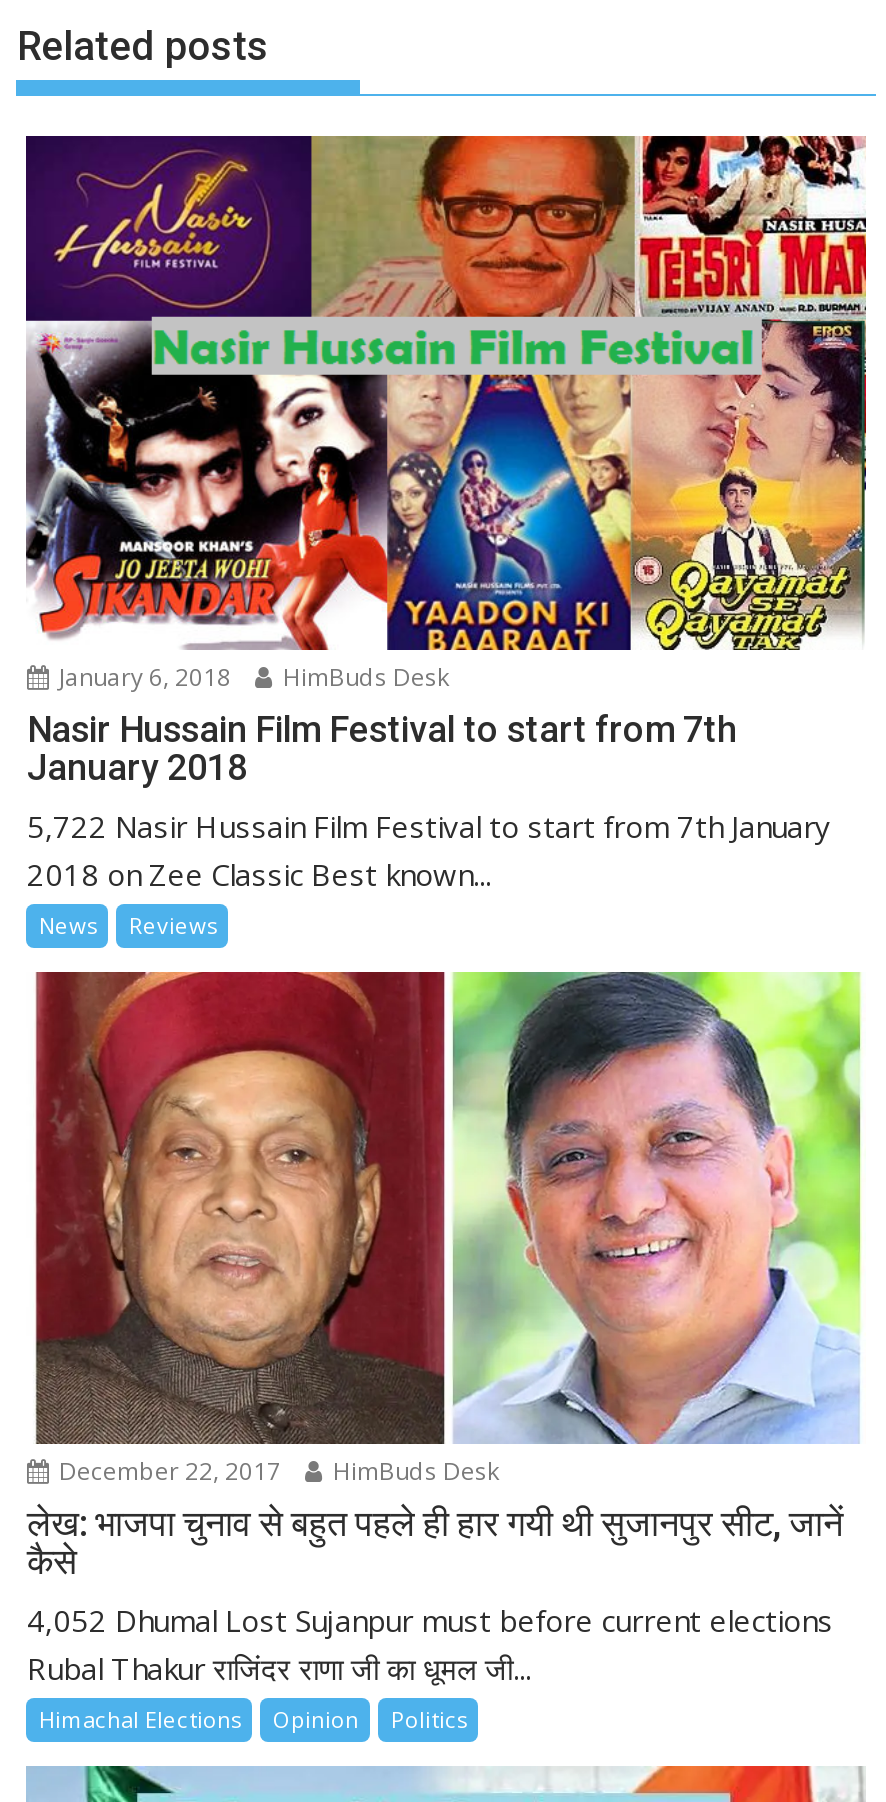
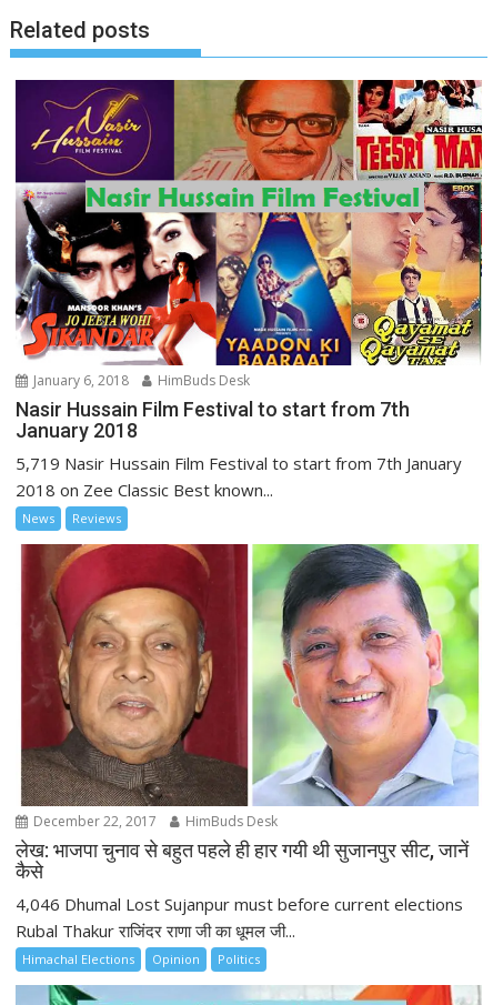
[27,807,831,847] 5,722 Nasir Hussain Film Festival to start from 7th January -> [16,452,462,475] 5,719 Nasir Hussain Film Festival to start from 7th January
[27,1600,833,1640] 4,052 Dhumal Lost Sujanpur must before current elections -> [16,893,464,915] 4,046 Dhumal Lost Sujanpur must before current elections

